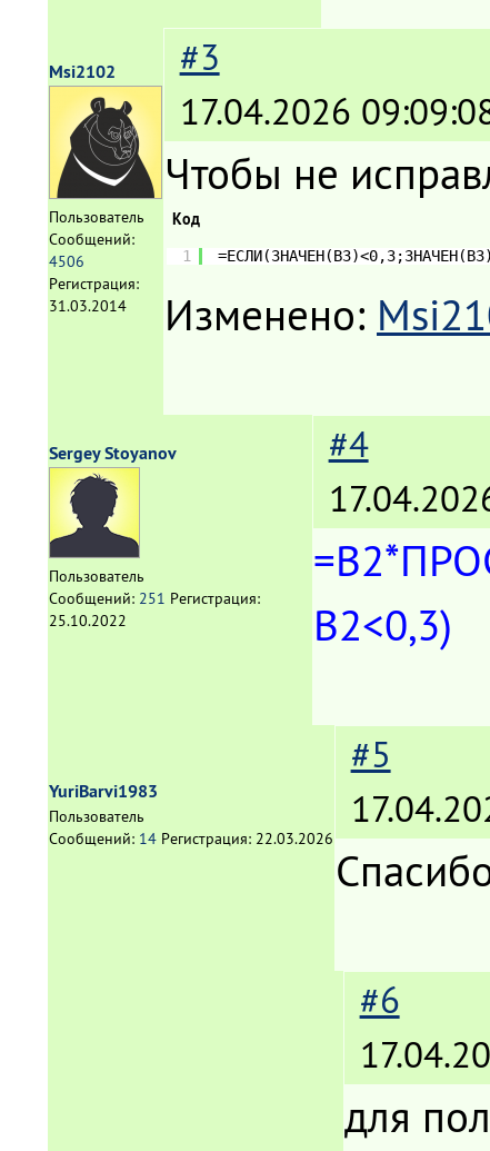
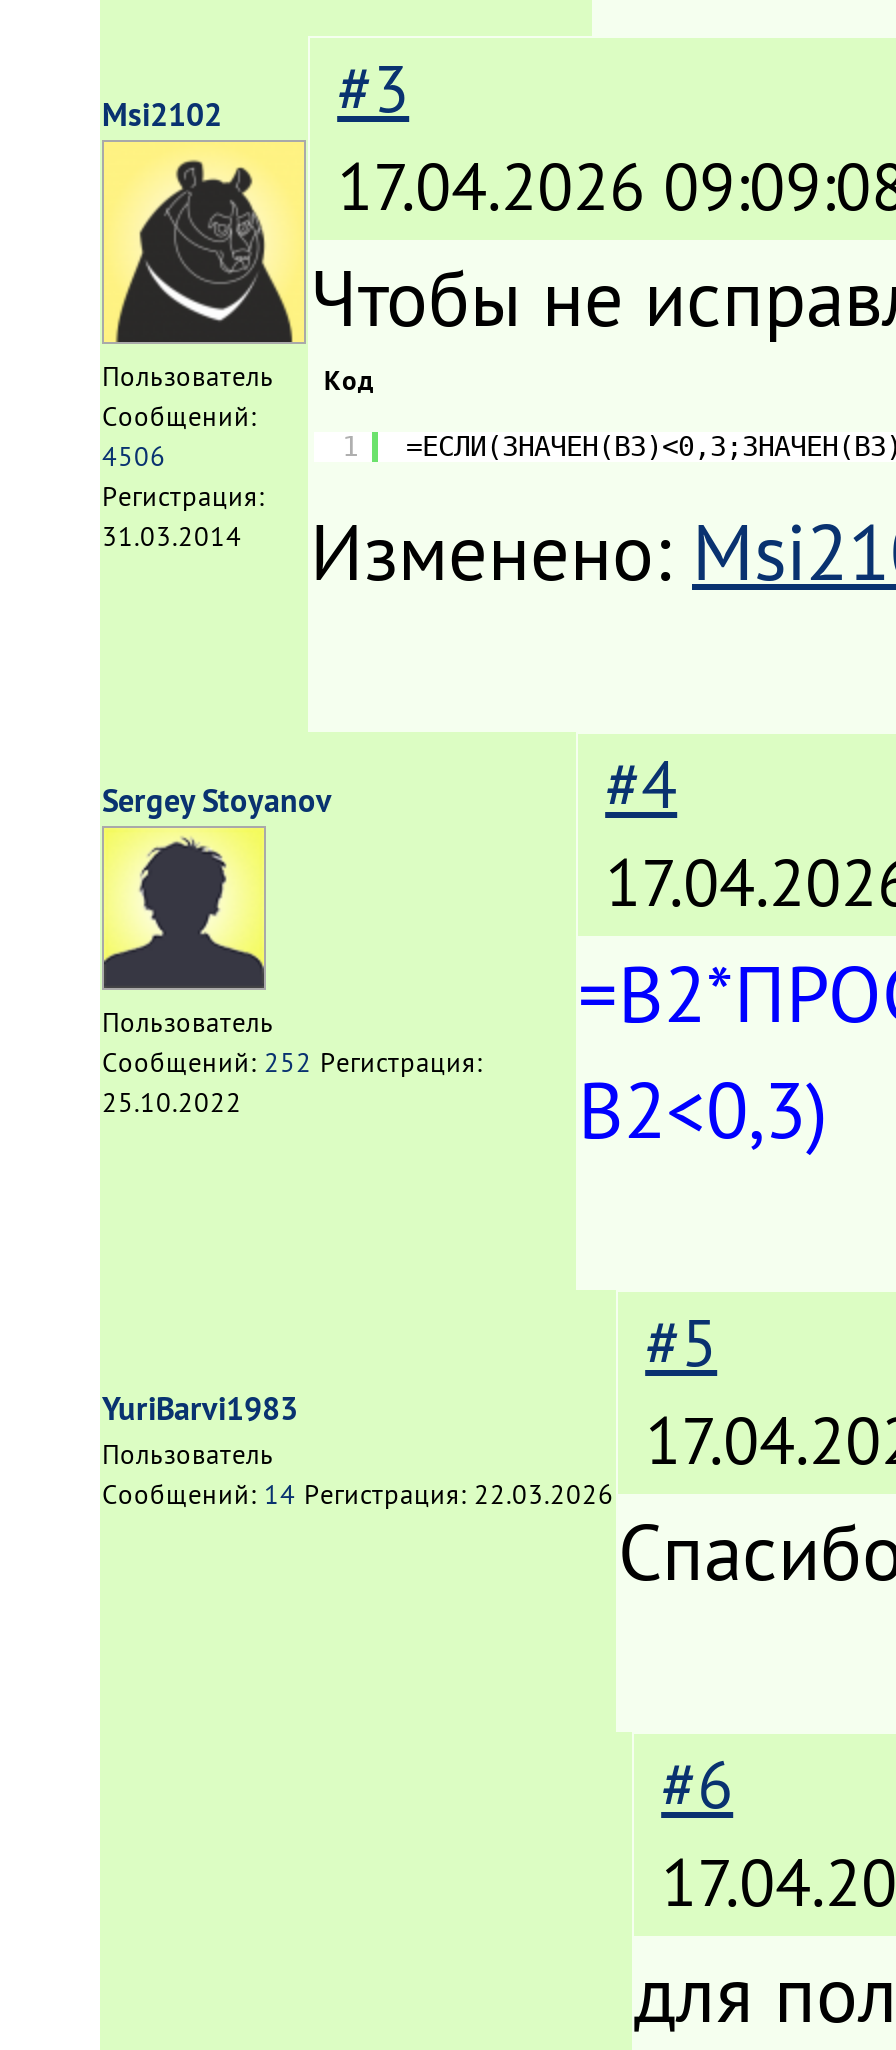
[49,588,260,608] Сообщений: 251 Регистрация: -> [102,1044,482,1080] Сообщений: 252 Регистрация:

